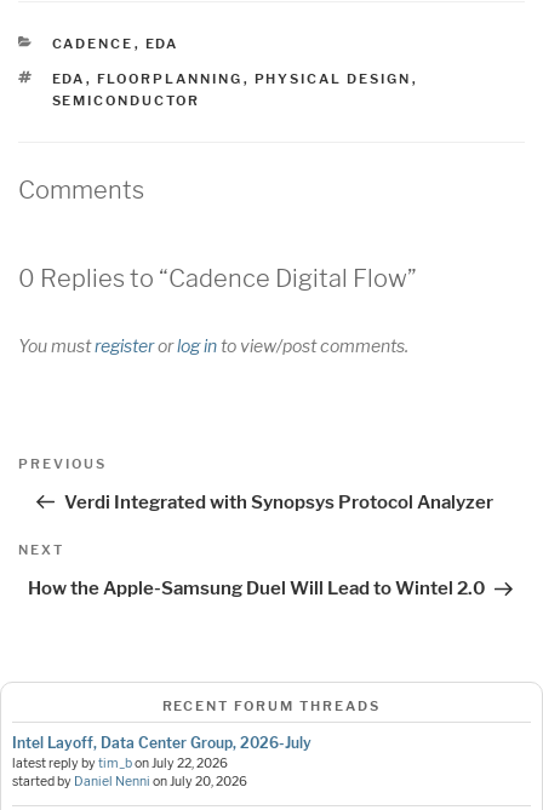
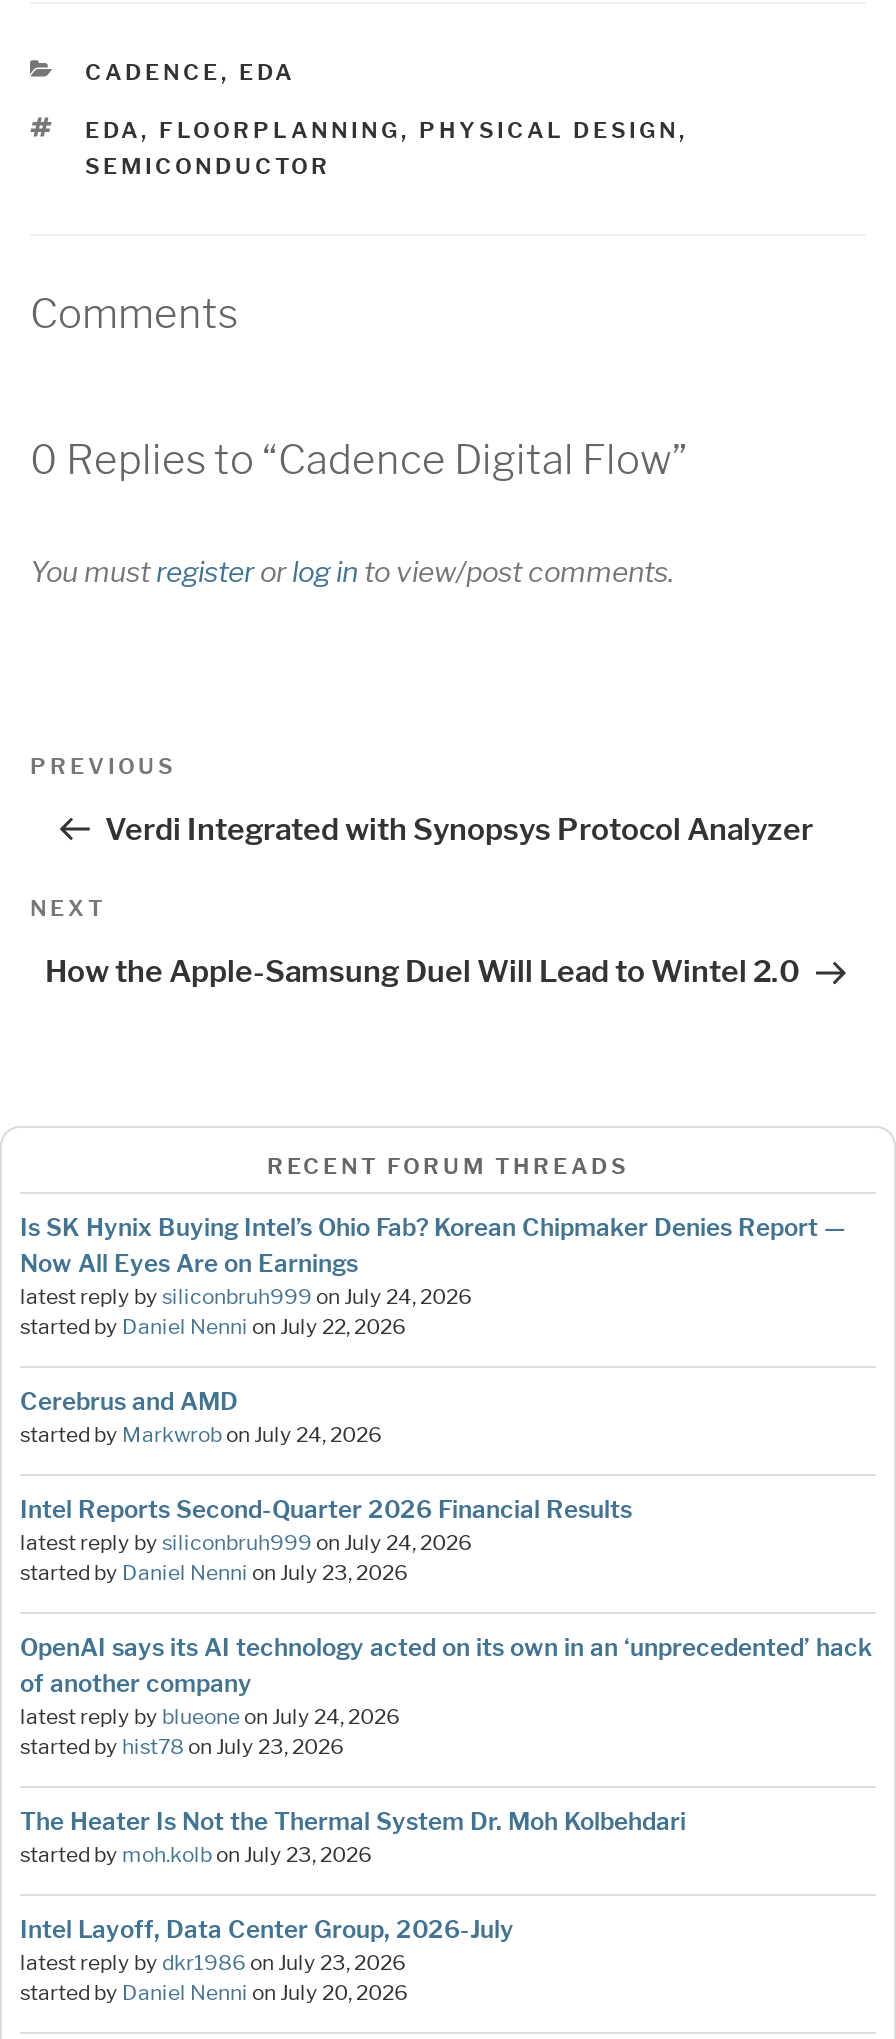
none -> [20,1211,872,1867] Is SK Hynix Buying Intel’s Ohio Fab? Korean Chipmaker Denies Report — | Now All Eyes Are on Earnings | latest reply by siliconbruh999 on July 24, 2026 | started by Daniel Nenni on July 22, 2026 | Cerebrus and AMD | started by Markwrob on July 24, 2026 | Intel Reports Second-Quarter 2026 Financial Results | latest reply by siliconbruh999 on July 24, 2026 | started by Daniel Nenni on July 23, 2026 | OpenAI says its AI technology acted on its own in an ‘unprecedented’ hack | of another company | latest reply by blueone on July 24, 2026 | started by hist78 on July 23, 2026 | The Heater Is Not the Thermal System Dr. Moh Kolbehdari | started by moh.kolb on July 23, 2026
[12,755,228,771] latest reply by tim_b on July 22, 2026 -> [20,1949,406,1975] latest reply by dkr1986 on July 23, 2026

